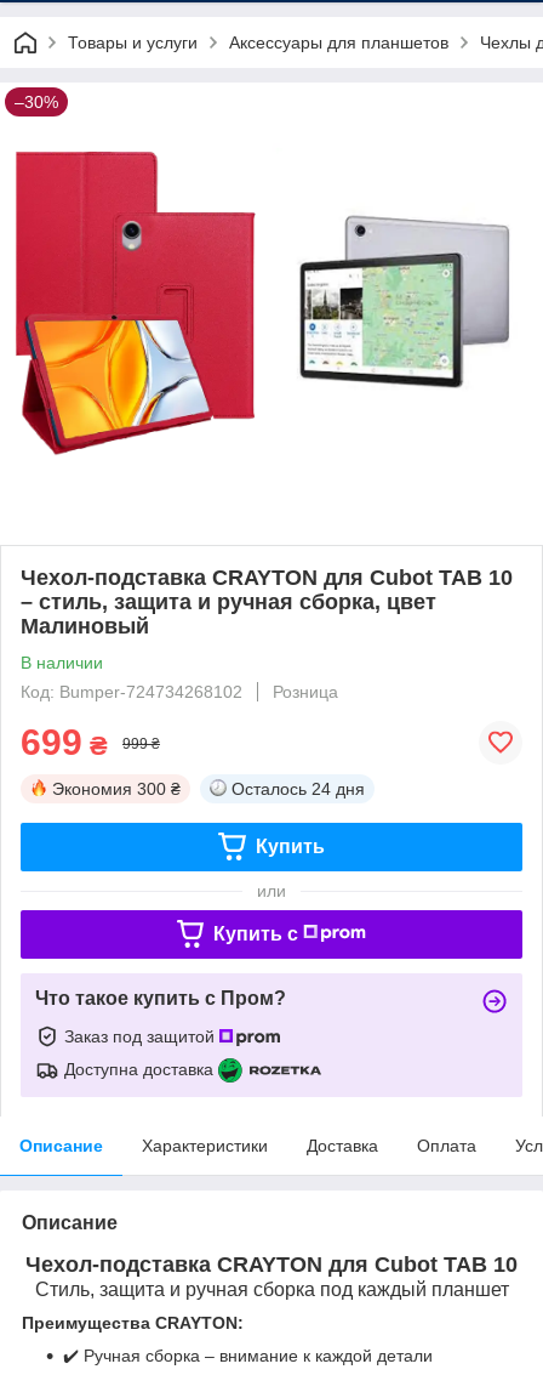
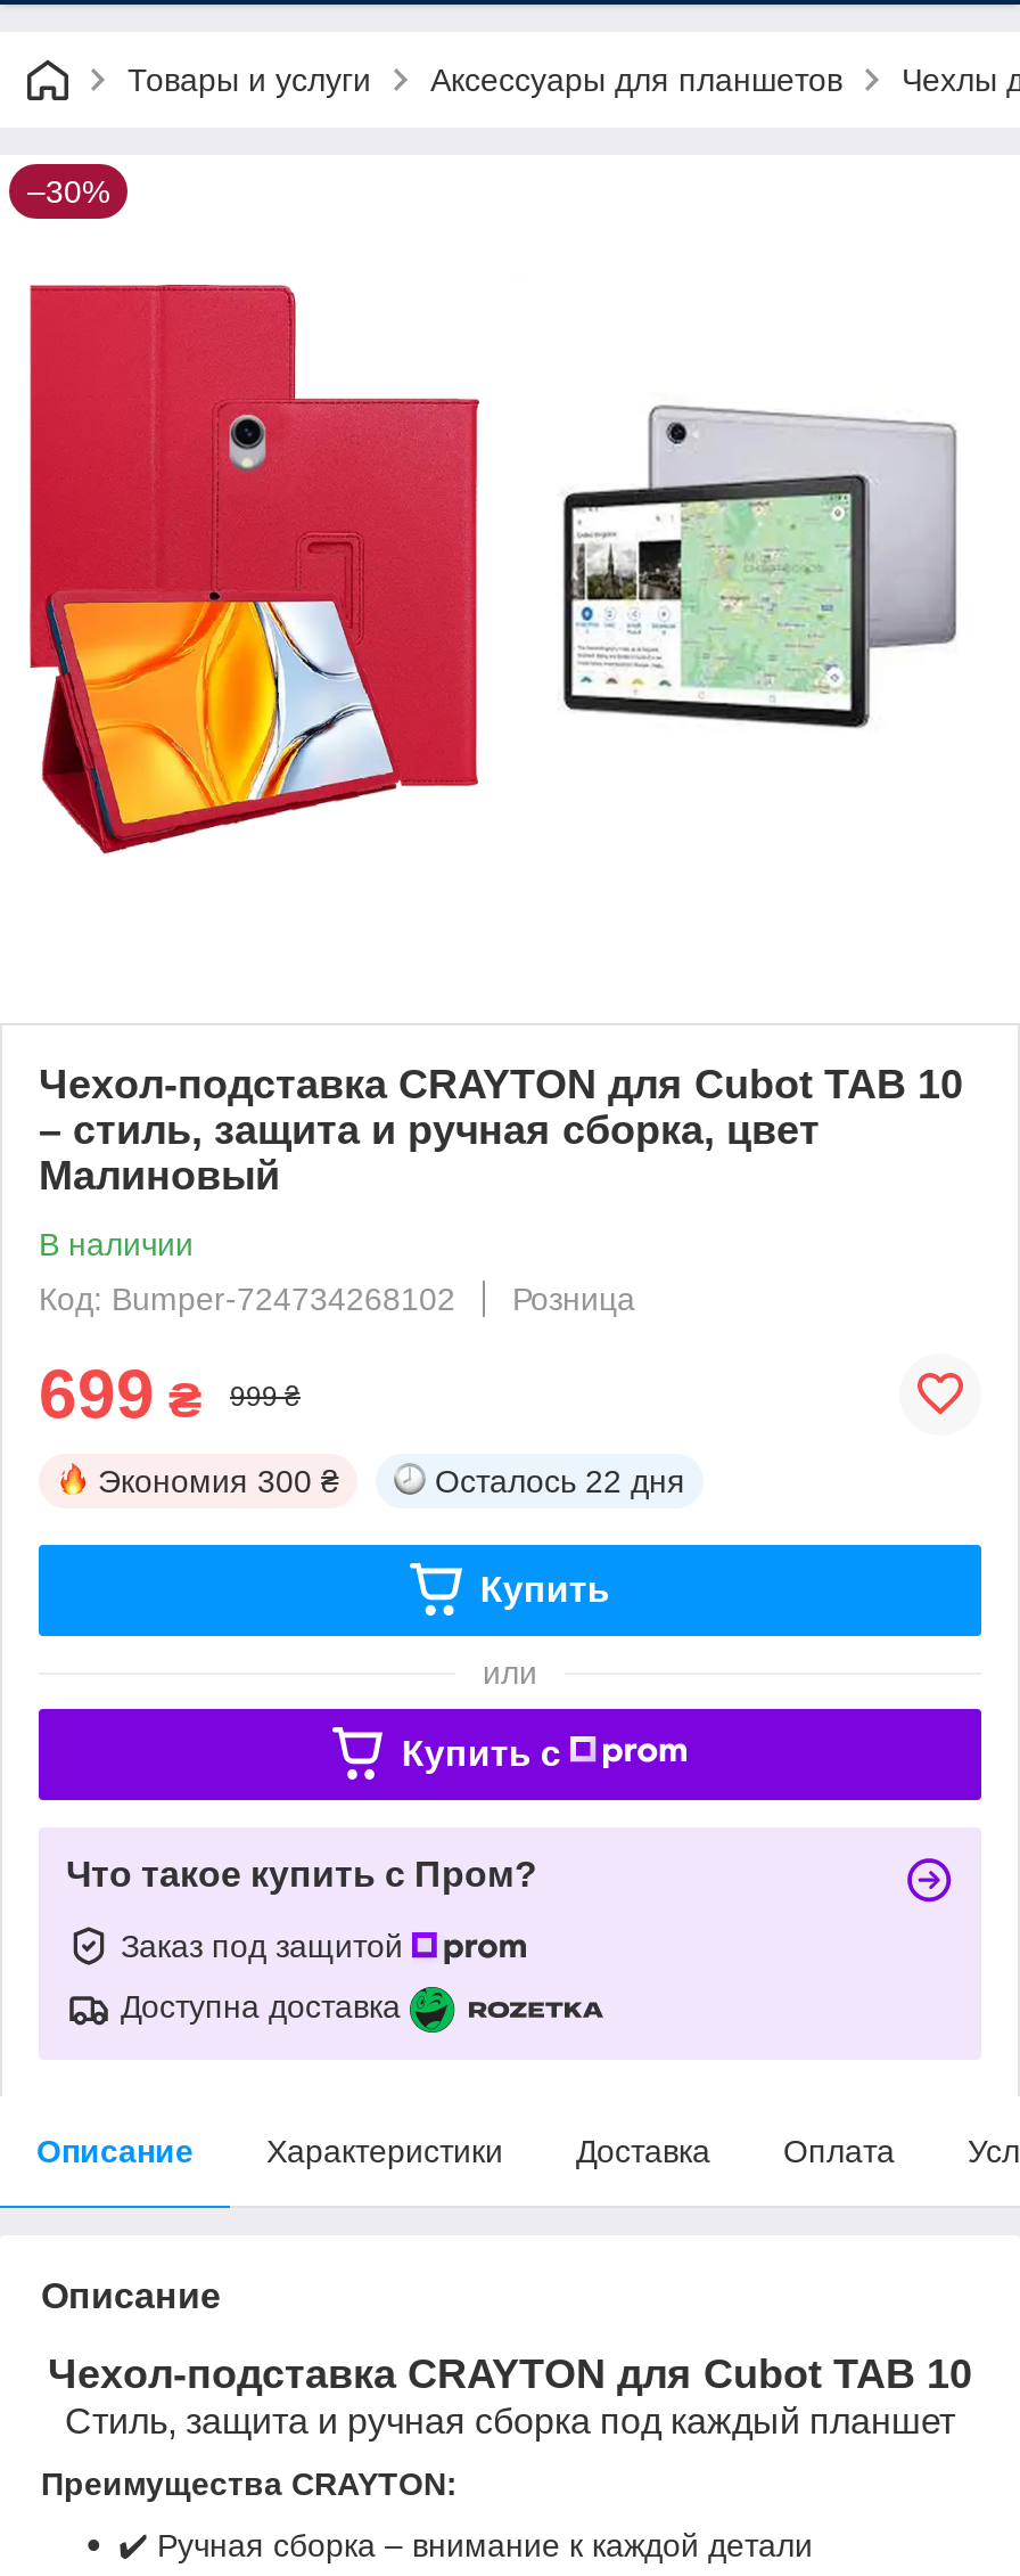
[232,779,365,798] Осталось 24 дня -> [435,1462,685,1499] Осталось 22 дня

